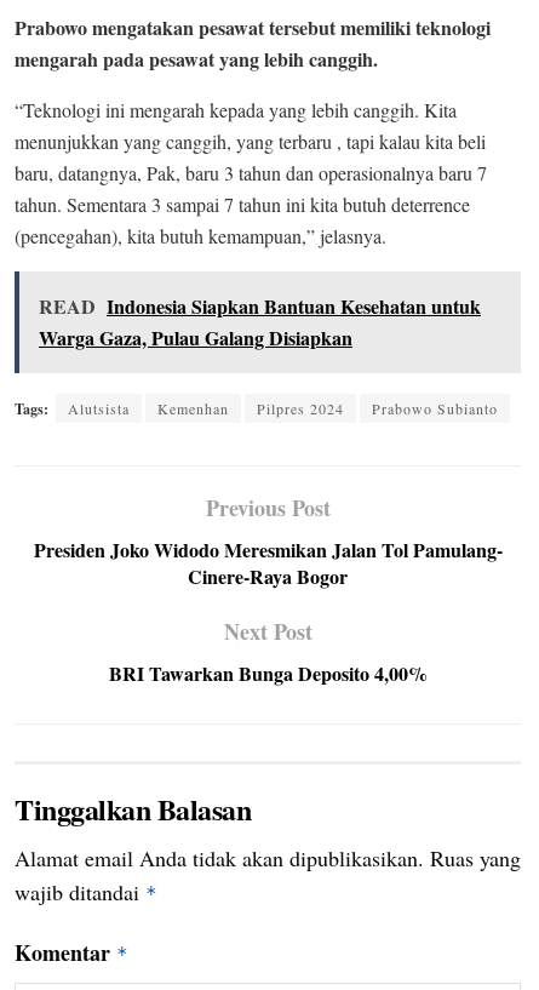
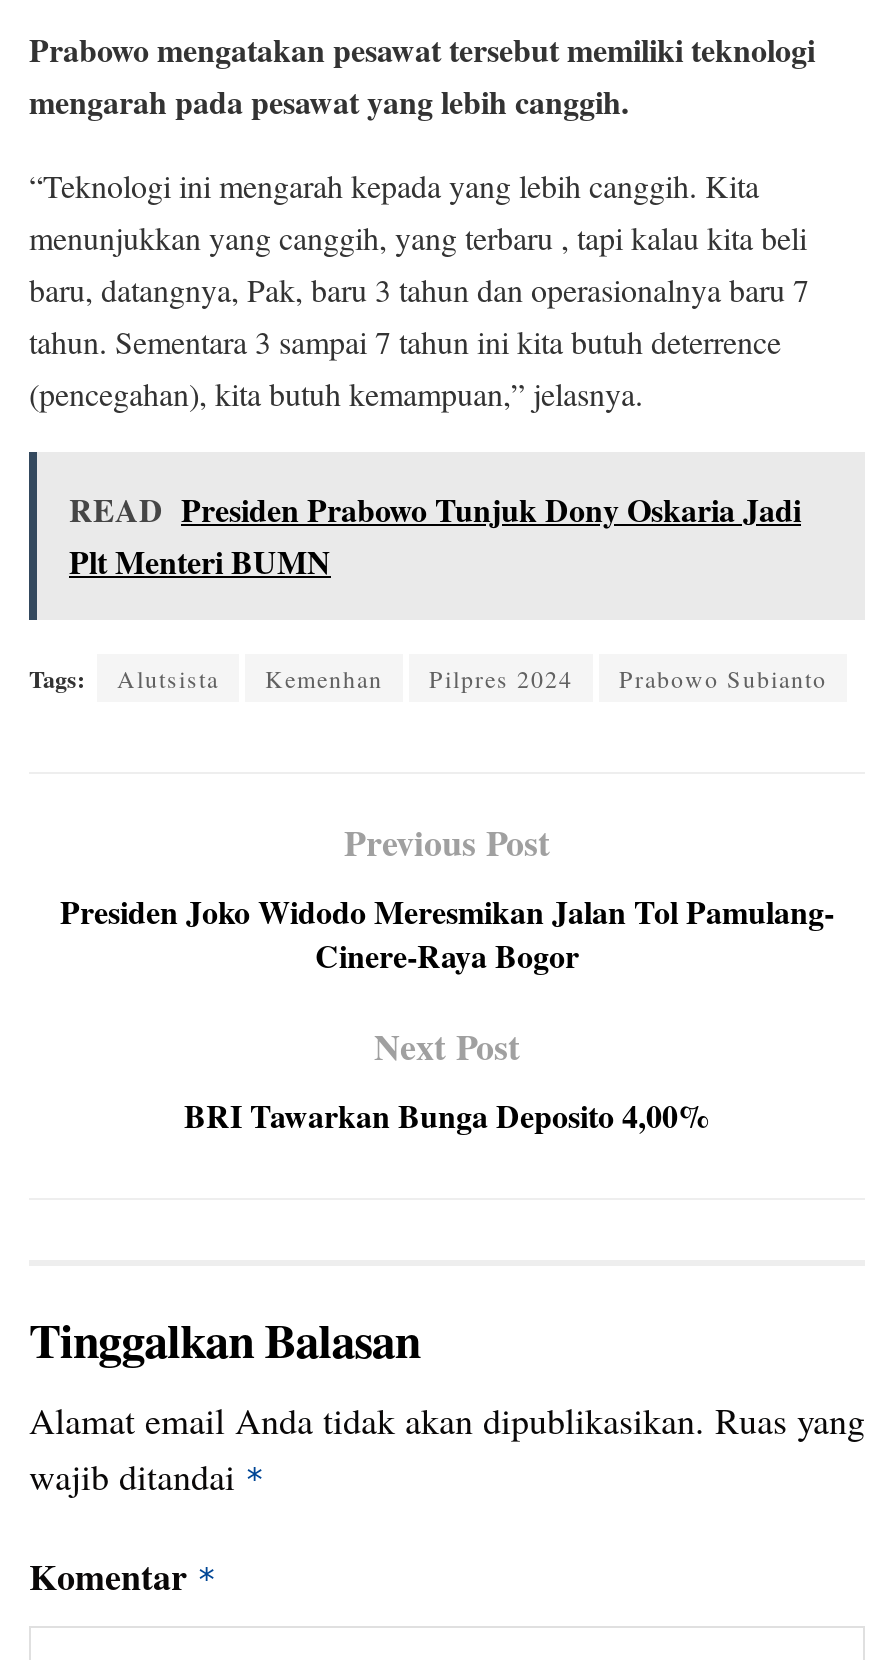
[39,292,481,352] READ Indonesia Siapkan Bantuan Kesehatan untuk | Warga Gaza, Pulau Galang Disiapkan -> [69,487,801,585] READ Presiden Prabowo Tunjuk Dony Oskaria Jadi | Plt Menteri BUMN

